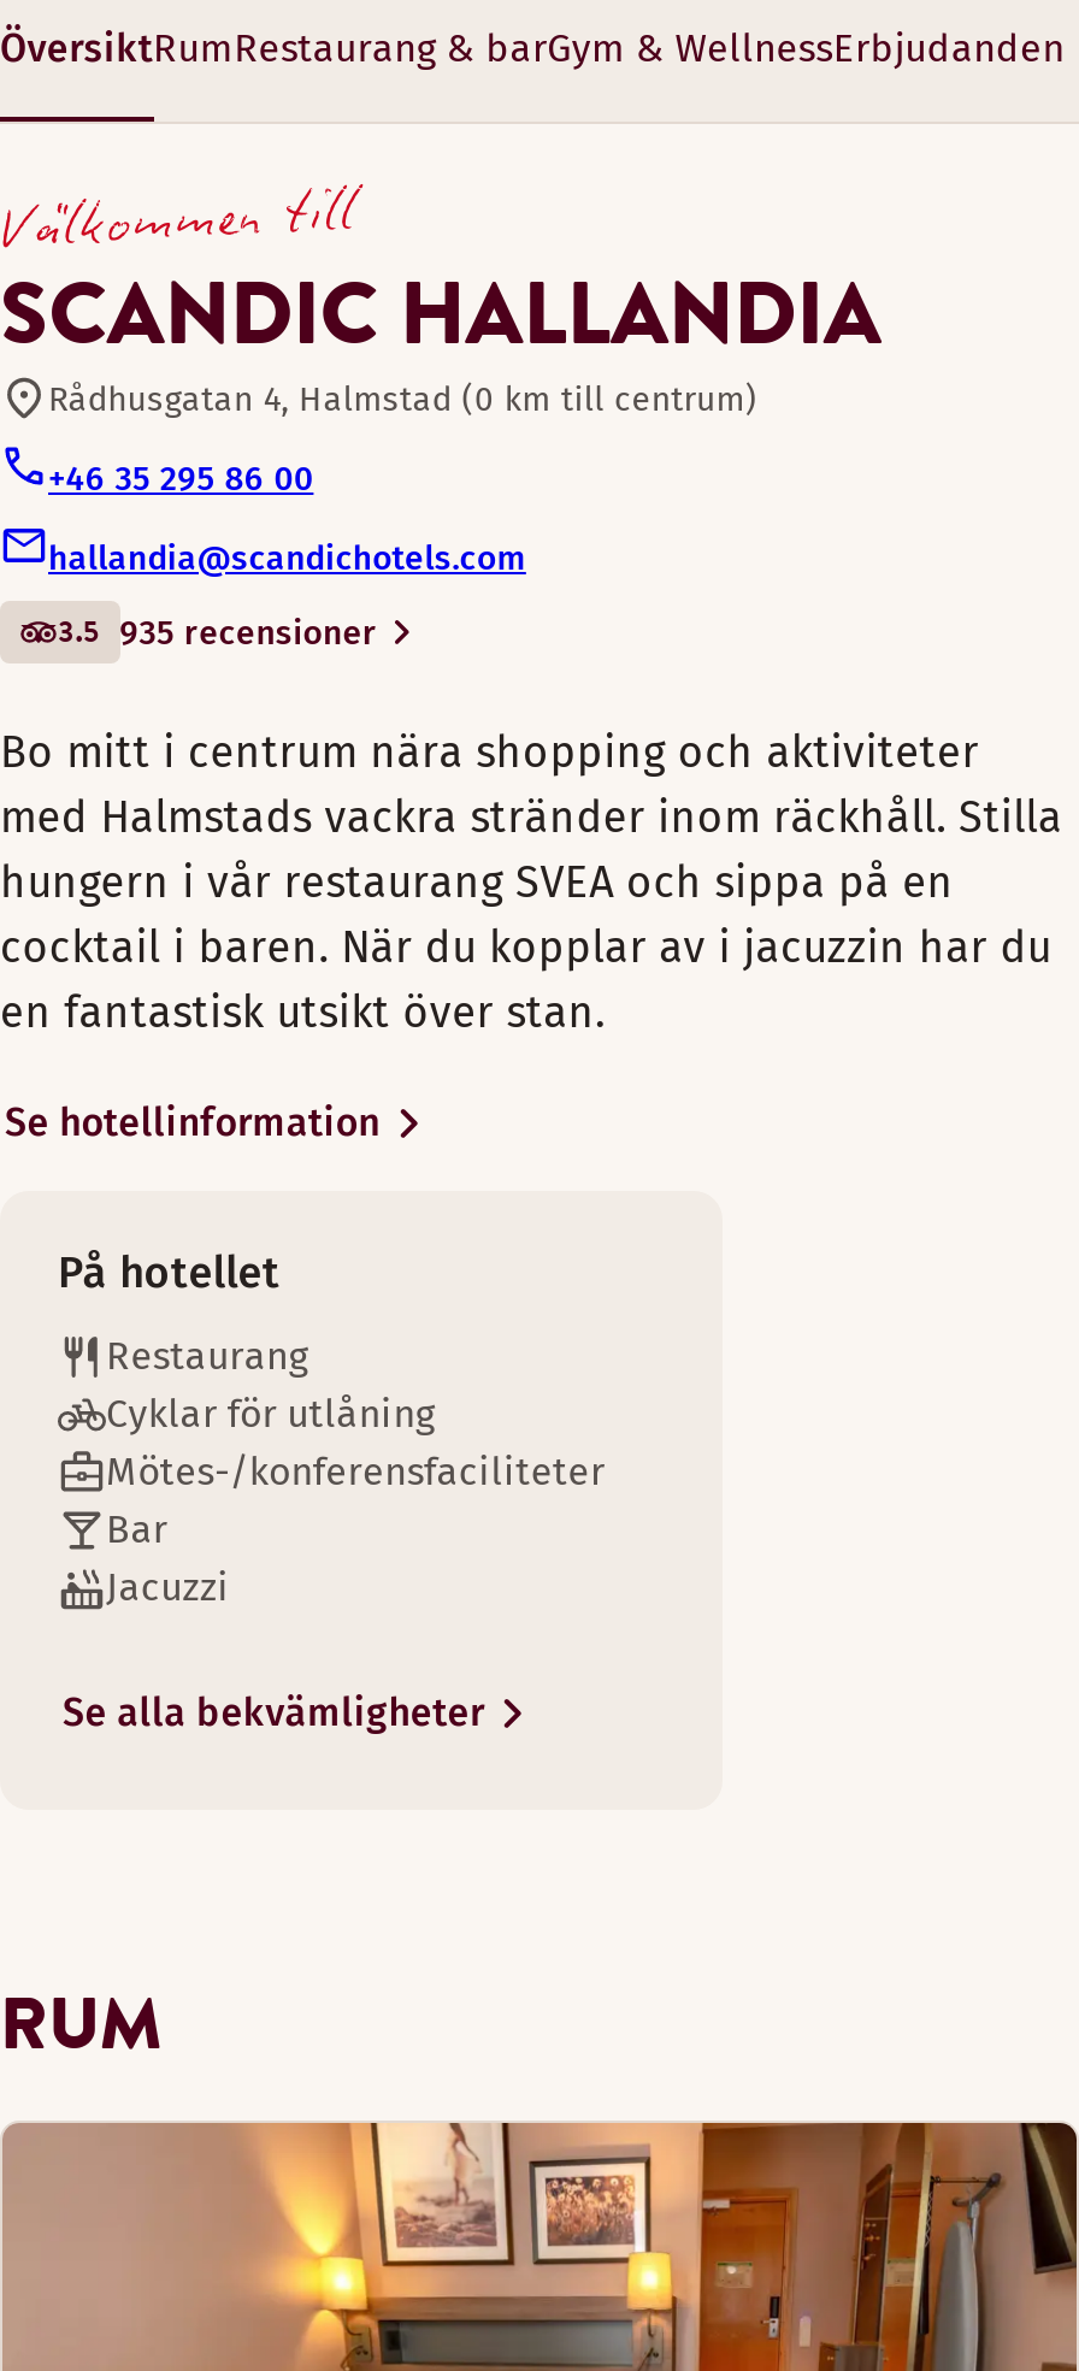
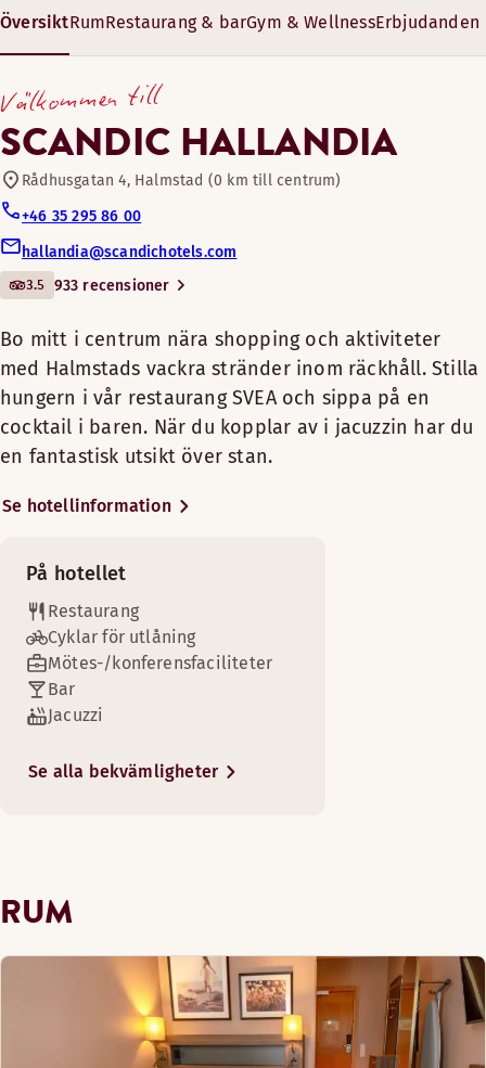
[58,611,377,653] 3.5 935 recensioner -> [26,275,170,294] 3.5 933 recensioner

